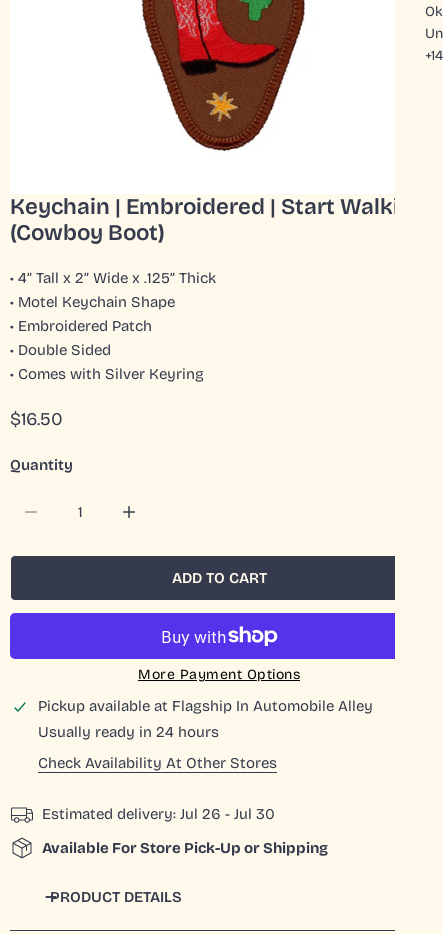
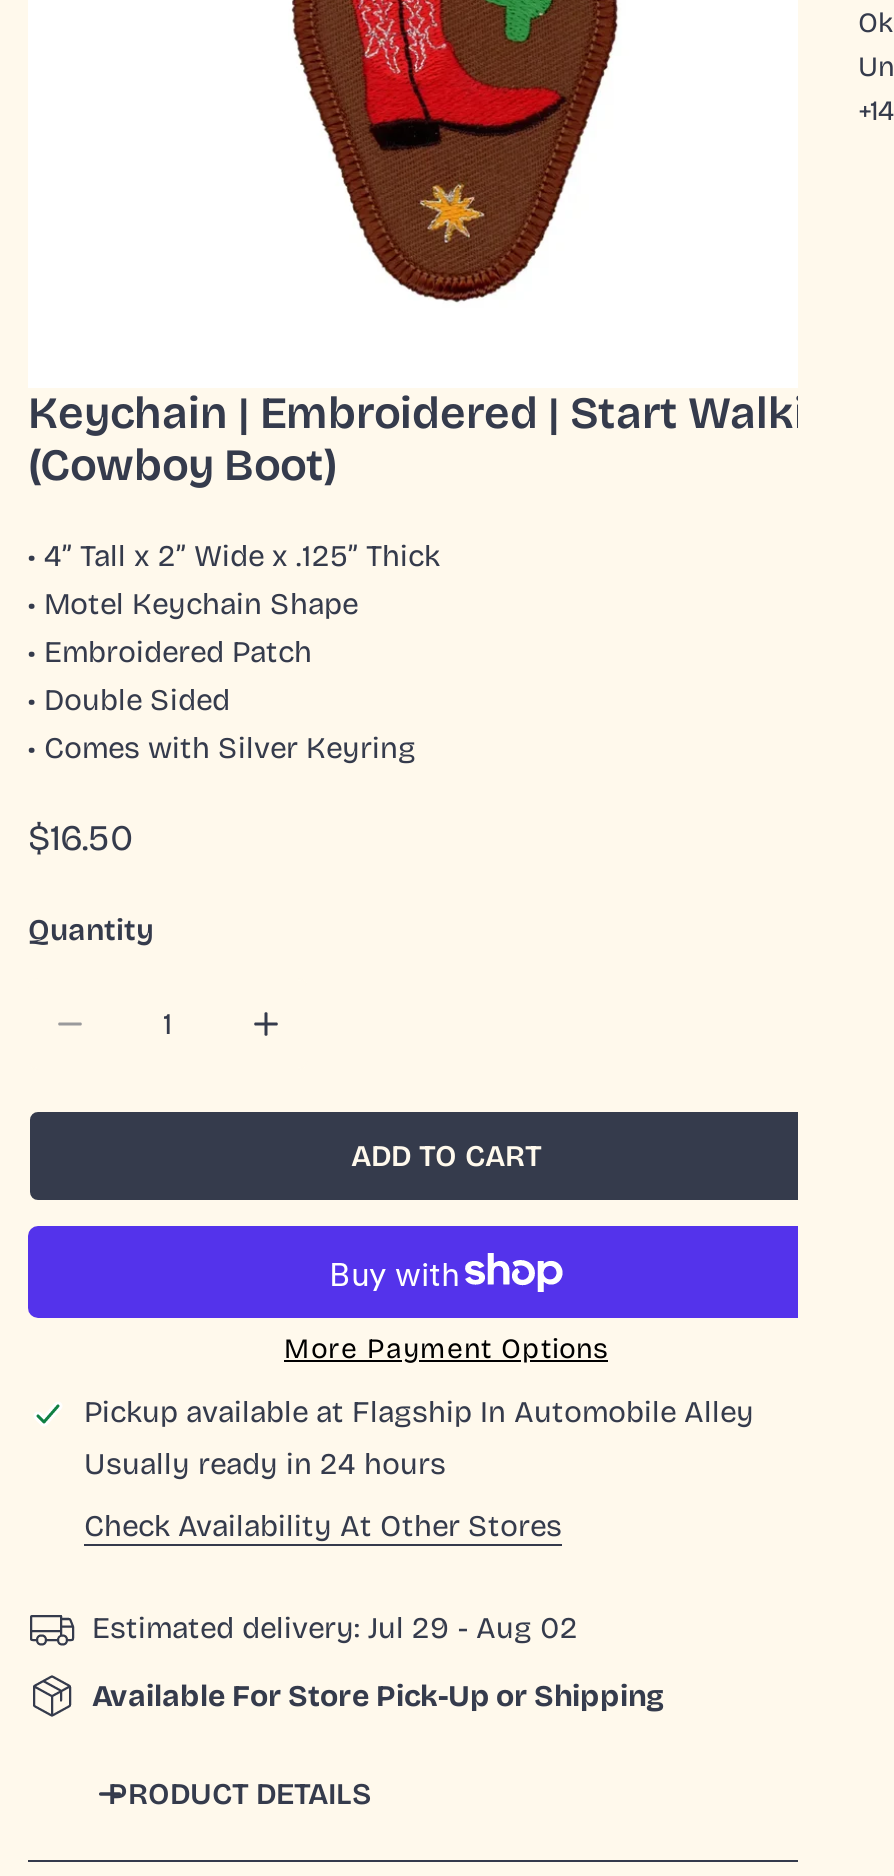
[42,805,275,823] Estimated delivery: Jul 26 - Jul 30 -> [92,1610,578,1646] Estimated delivery: Jul 29 - Aug 02

